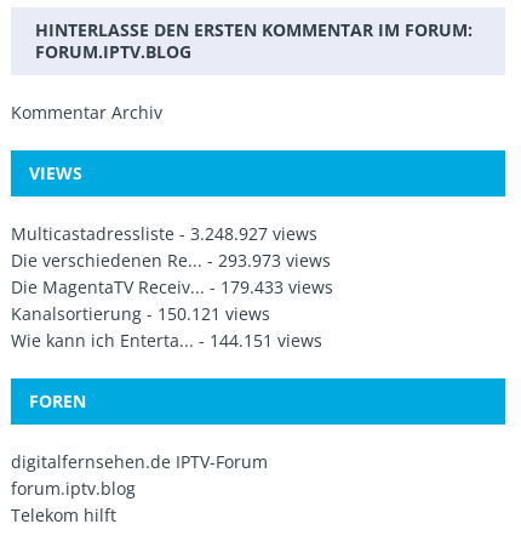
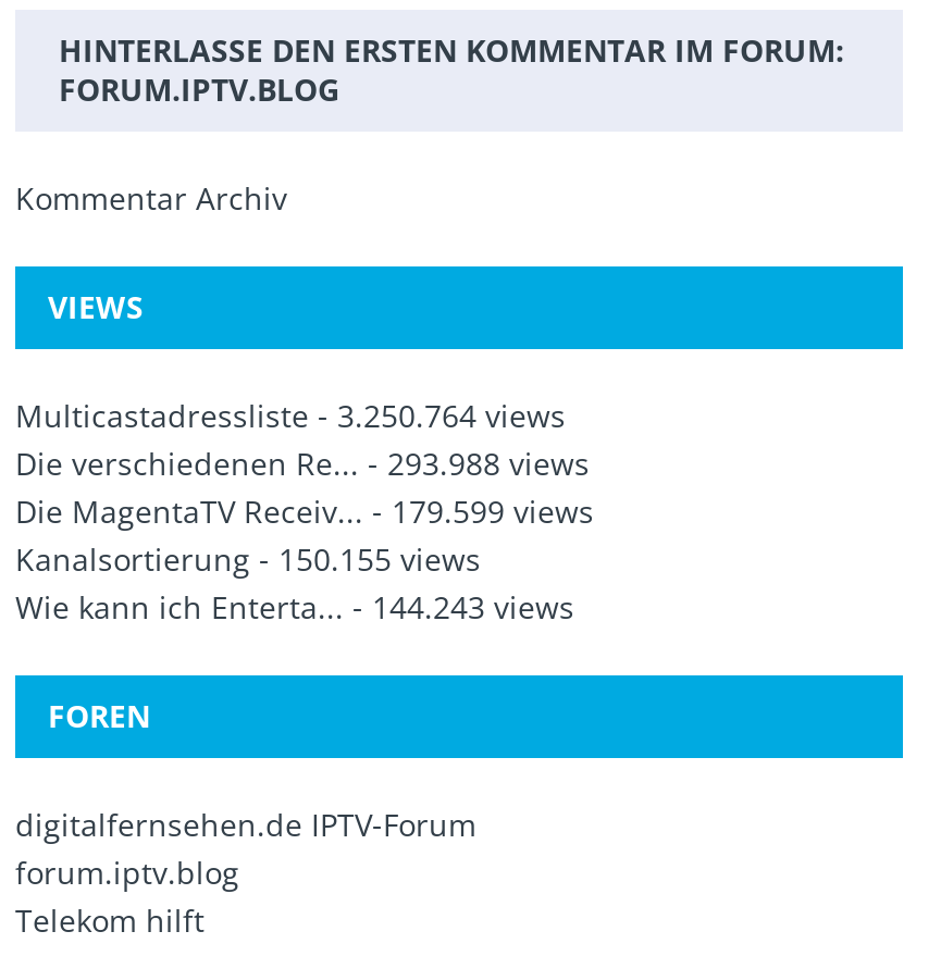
[11,222,317,245] Multicastadressliste - 3.248.927 views -> [15,395,566,436] Multicastadressliste - 3.250.764 views
[11,249,331,272] Die verschiedenen Re... - 293.973 views -> [15,443,590,484] Die verschiedenen Re... - 293.988 views
[11,275,333,298] Die MagentaTV Receiv... - 179.433 views -> [15,491,594,532] Die MagentaTV Receiv... - 179.599 views
[11,302,270,325] Kanalsortierung - 150.121 views -> [15,538,481,580] Kanalsortierung - 150.155 views
[11,329,322,352] Wie kann ich Enterta... - 144.151 views -> [15,586,574,628] Wie kann ich Enterta... - 144.243 views

